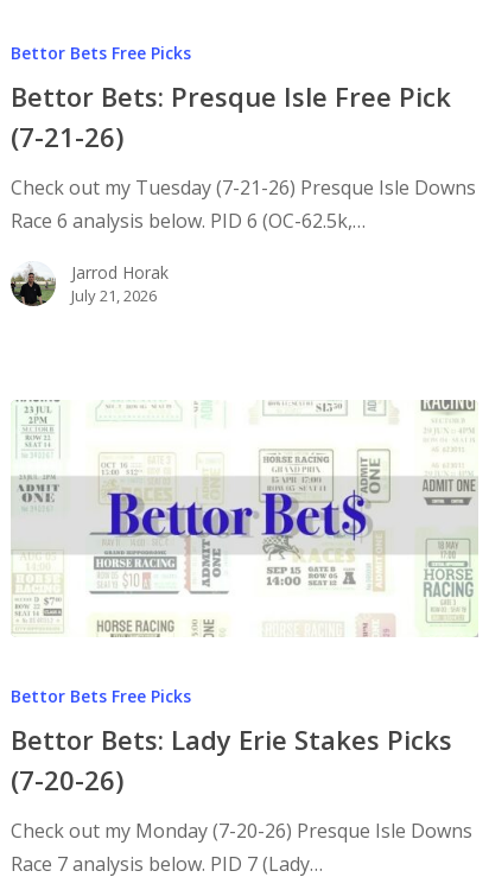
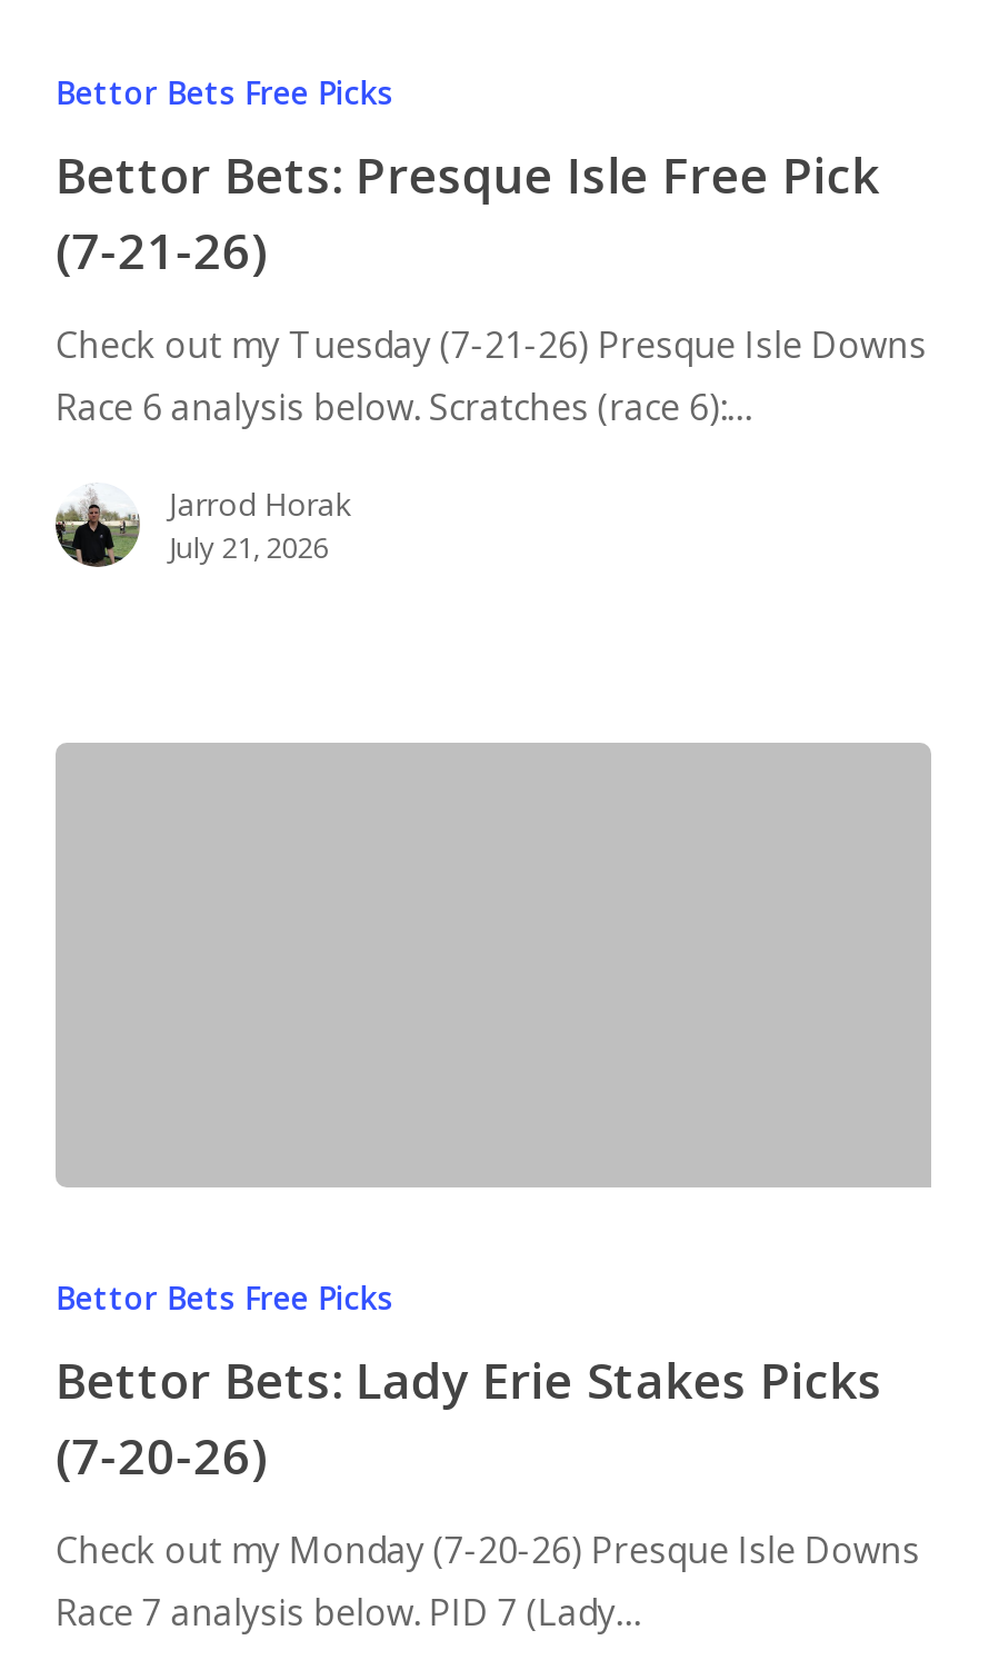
[11,208,365,234] Race 6 analysis below. PID 6 (OC-62.5k,… -> [55,384,751,433] Race 6 analysis below. Scratches (race 6):…
[12,400,478,637] [image] -> none

